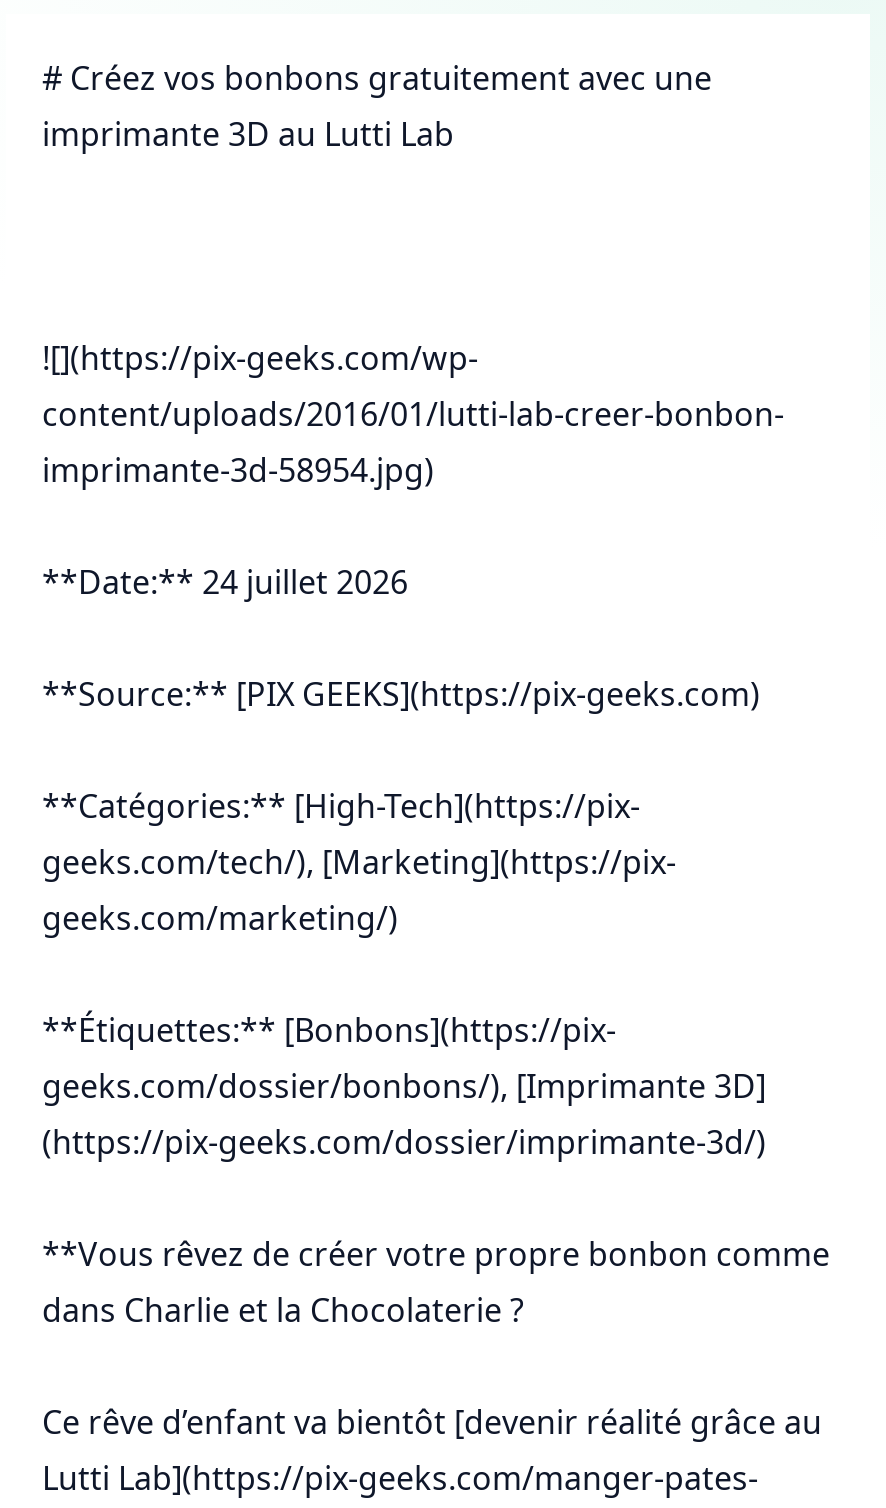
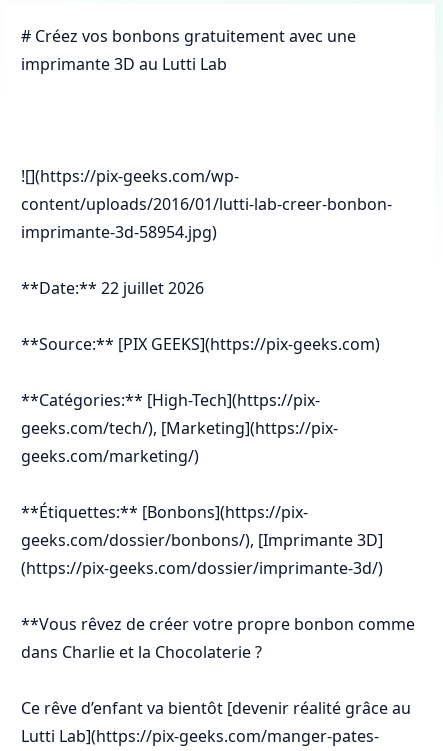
[42,560,408,604] **Date:** 24 juillet 2026 -> [21,277,204,299] **Date:** 22 juillet 2026

